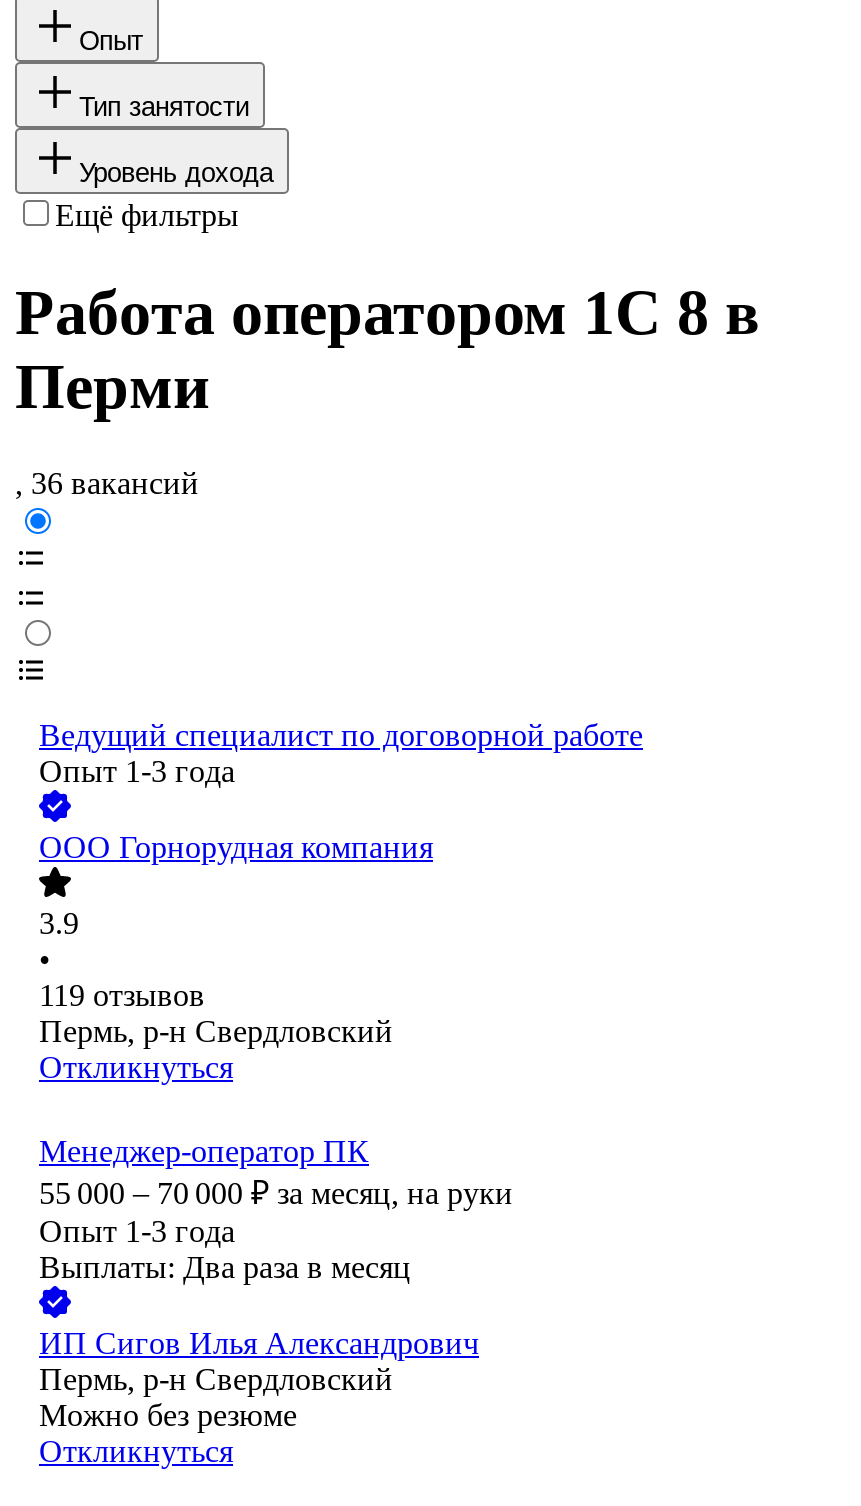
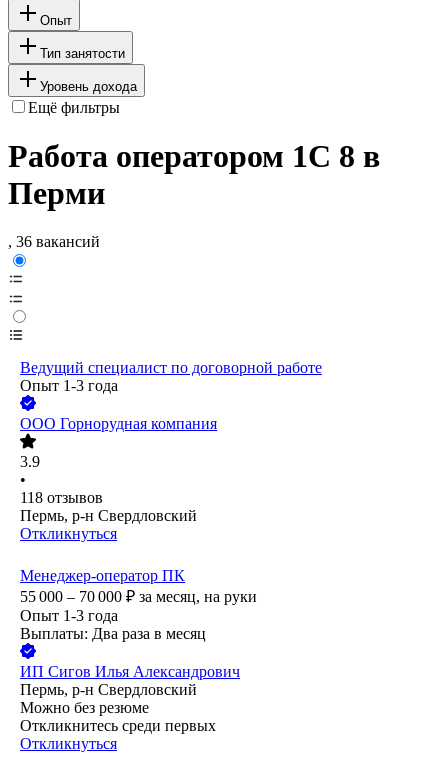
[39,979,205,1013] 119 отзывов -> [20,489,103,506] 118 отзывов
none -> [20,717,216,734] Откликнитесь среди первых

